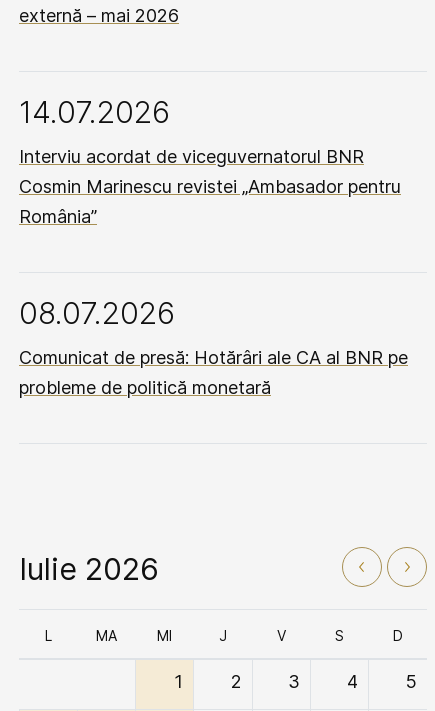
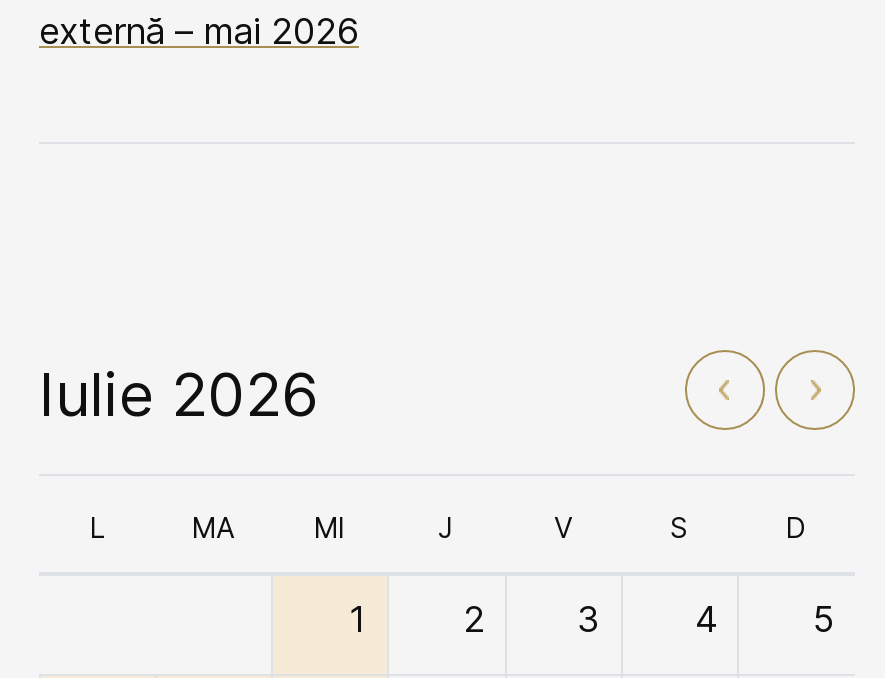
[19,94,408,398] 14.07.2026 | Interviu acordat de viceguvernatorul BNR | Cosmin Marinescu revistei „Ambasador pentru | România” | 08.07.2026 | Comunicat de presă: Hotărâri ale CA al BNR pe | probleme de politică monetară -> none

